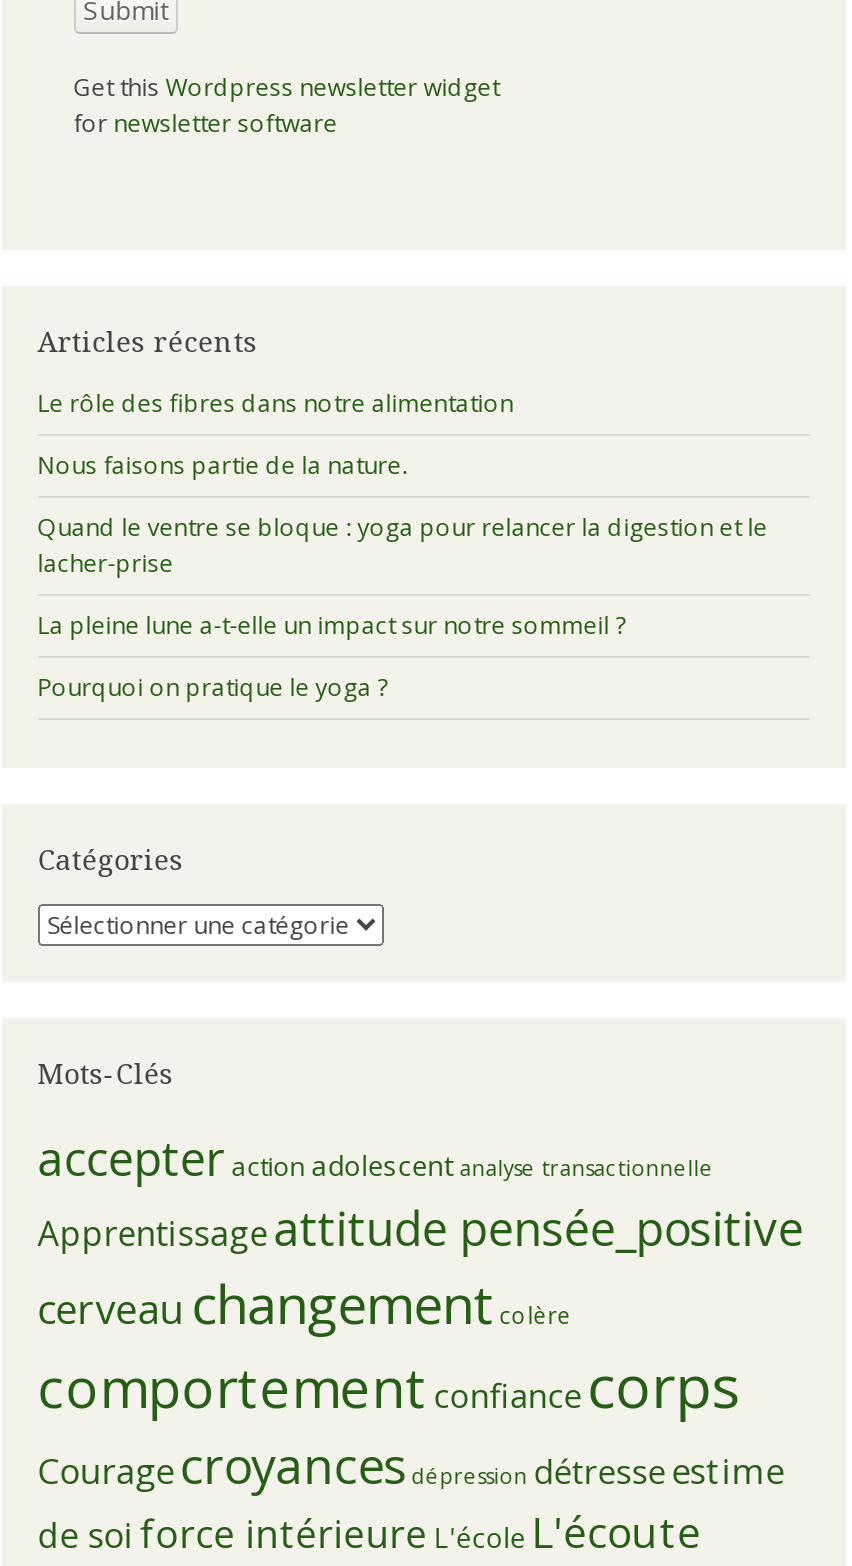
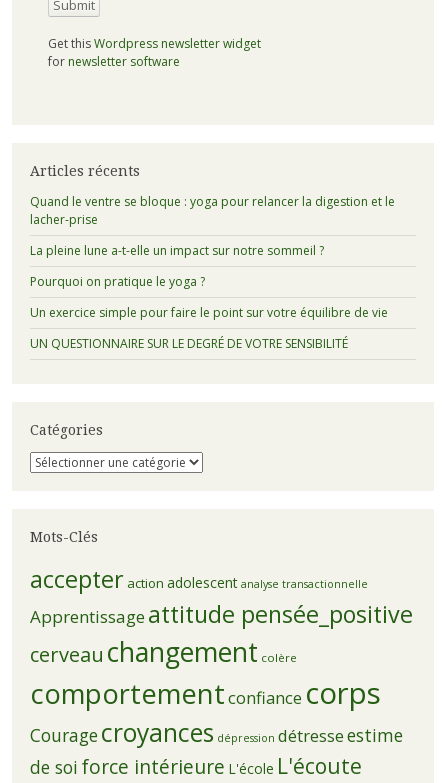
[38,386,514,482] Le rôle des fibres dans notre alimentation | Nous faisons partie de la nature. -> none
moved [38,510,768,704] -> [30,193,395,290]: Quand le ventre se bloque : yoga pour relancer la digestion et le | lacher-prise | La pleine lune a-t-elle un impact sur notre sommeil ? | Pourquoi on pratique le yoga ?
none -> [30,304,388,352] Un exercice simple pour faire le point sur votre équilibre de vie | UN QUESTIONNAIRE SUR LE DEGRÉ DE VOTRE SENSIBILITÉ

